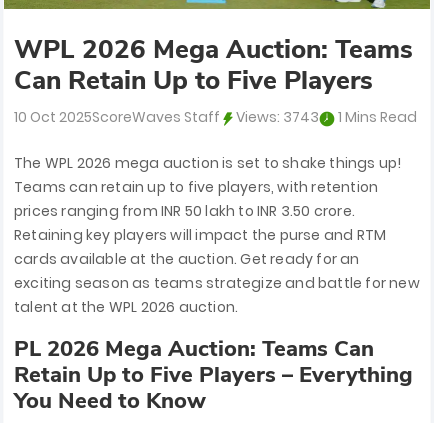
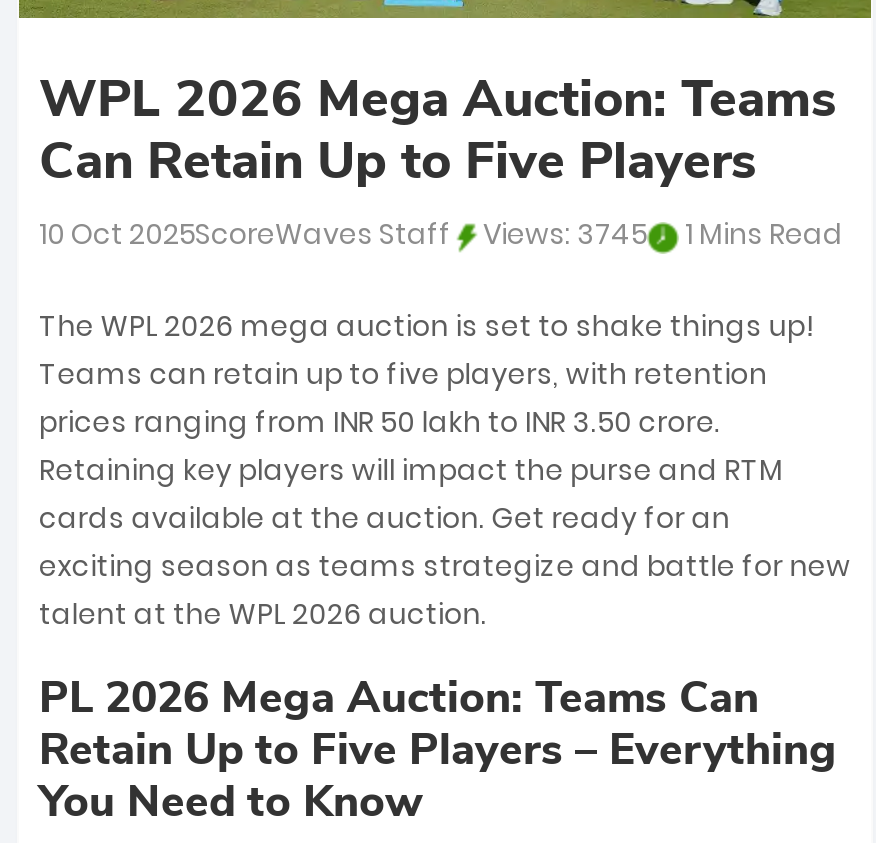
[14,107,417,127] 10 Oct 2025ScoreWaves Staff Views: 3743 1 Mins Read -> [39,215,843,255] 10 Oct 2025ScoreWaves Staff Views: 3745 1 Mins Read

